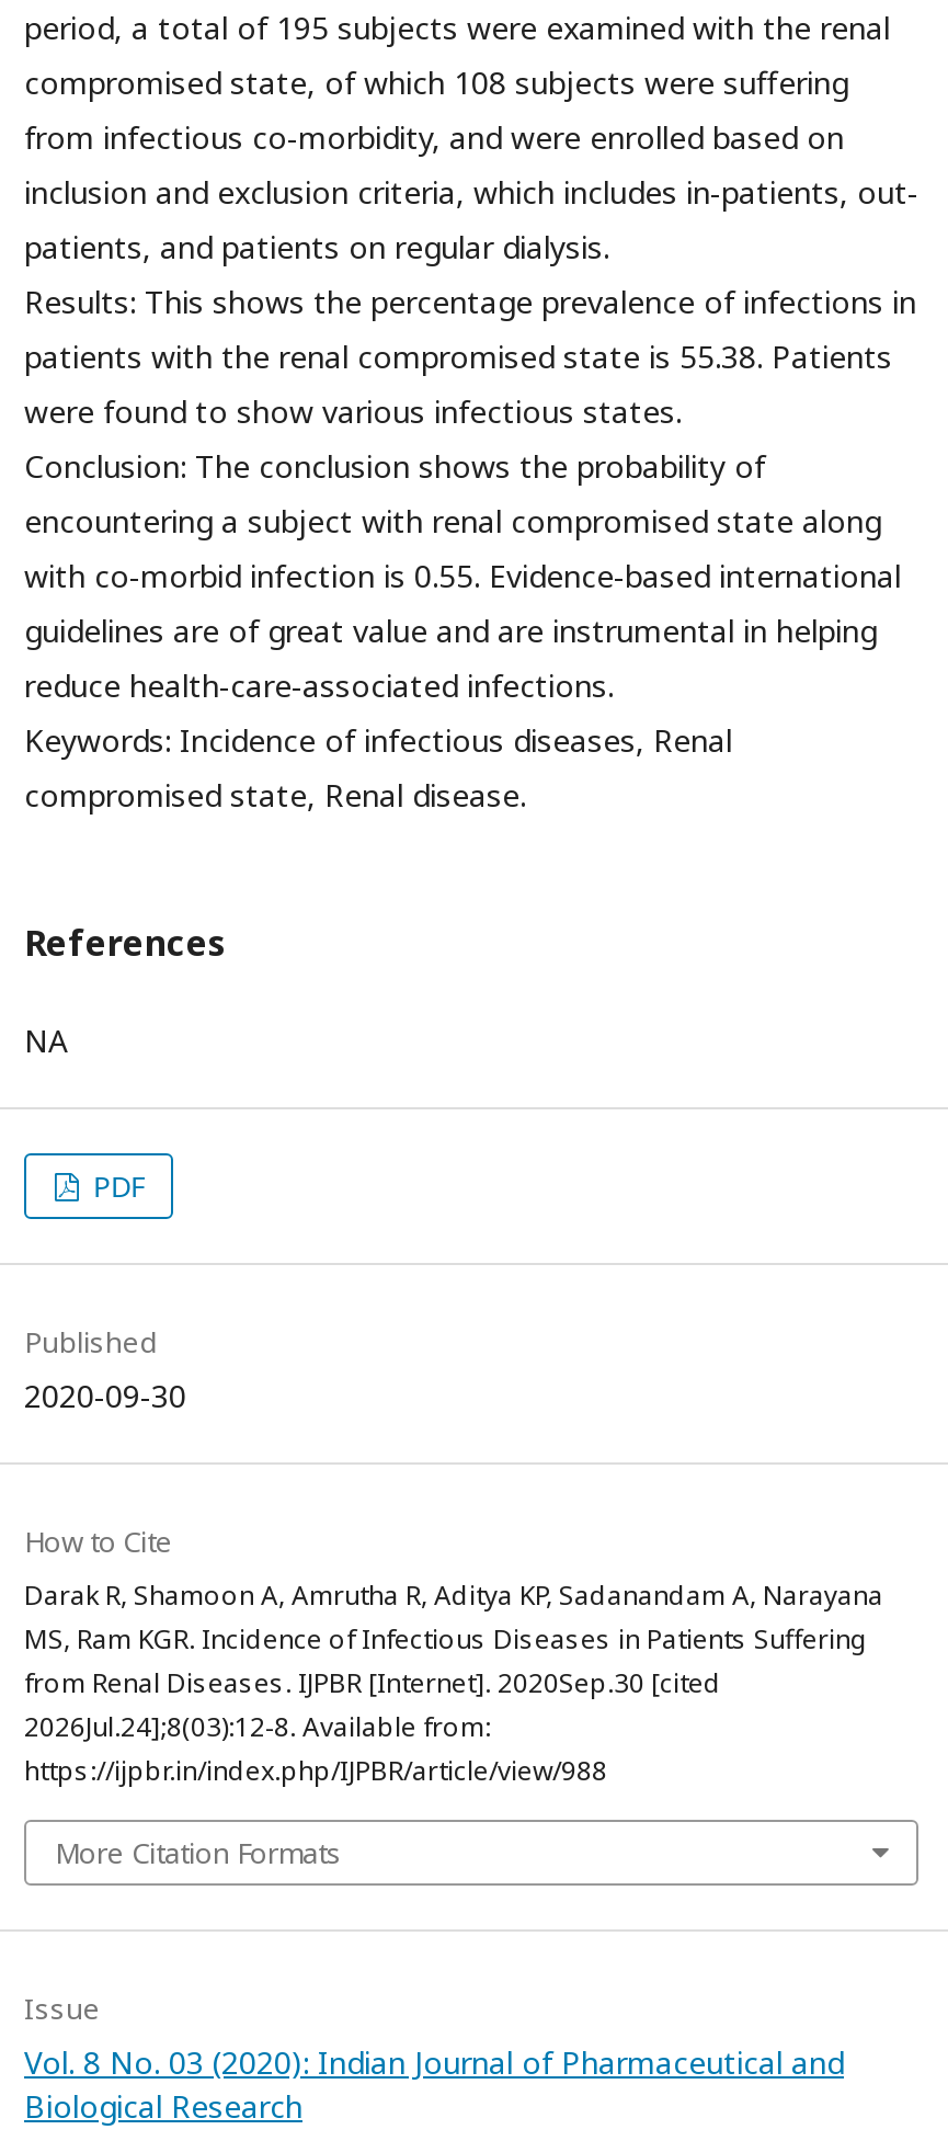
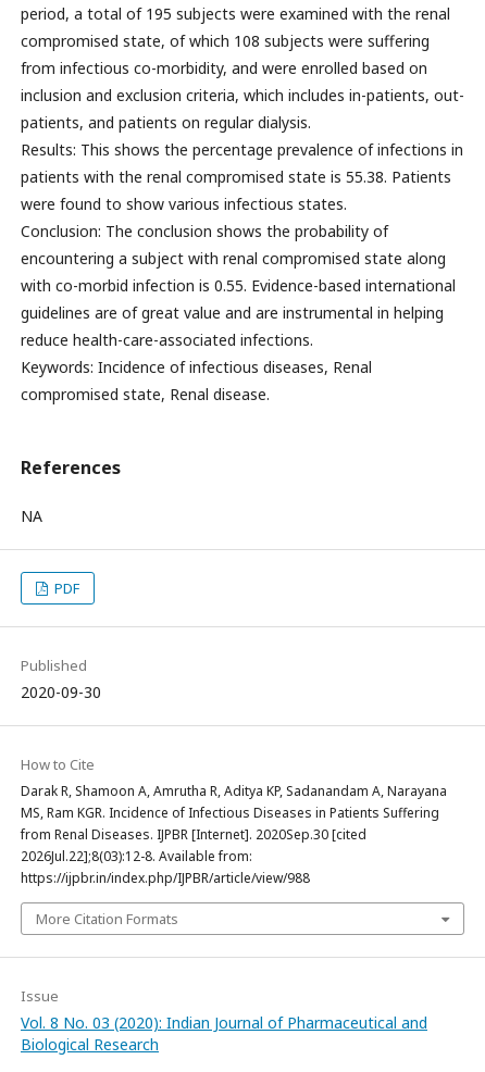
[24,1708,491,1745] 2026Jul.24];8(03):12-8. Available from: -> [21,847,252,865] 2026Jul.22];8(03):12-8. Available from:

